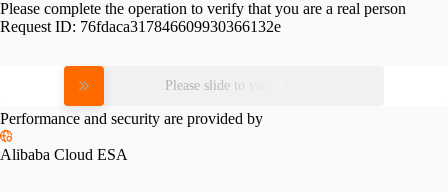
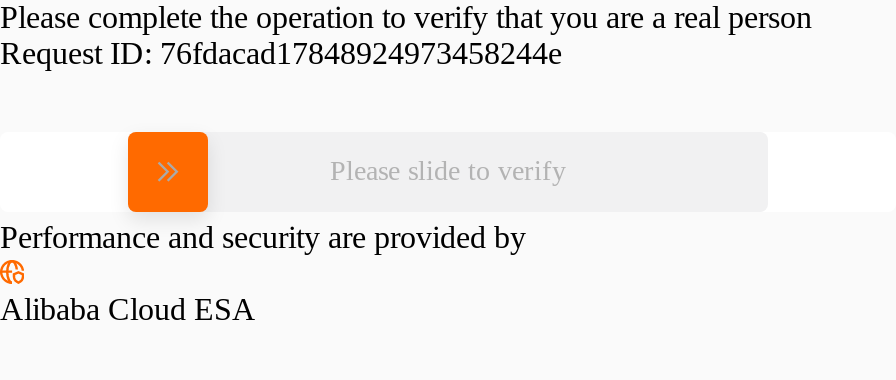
[0,18,281,35] Request ID: 76fdaca317846609930366132e -> [0,36,562,70] Request ID: 76fdacad17848924973458244e

